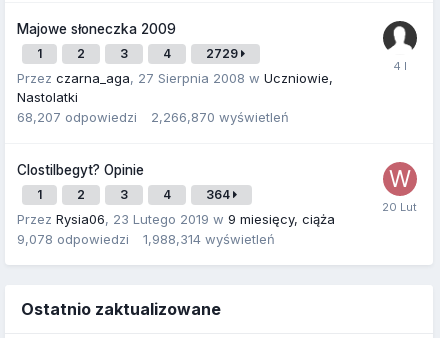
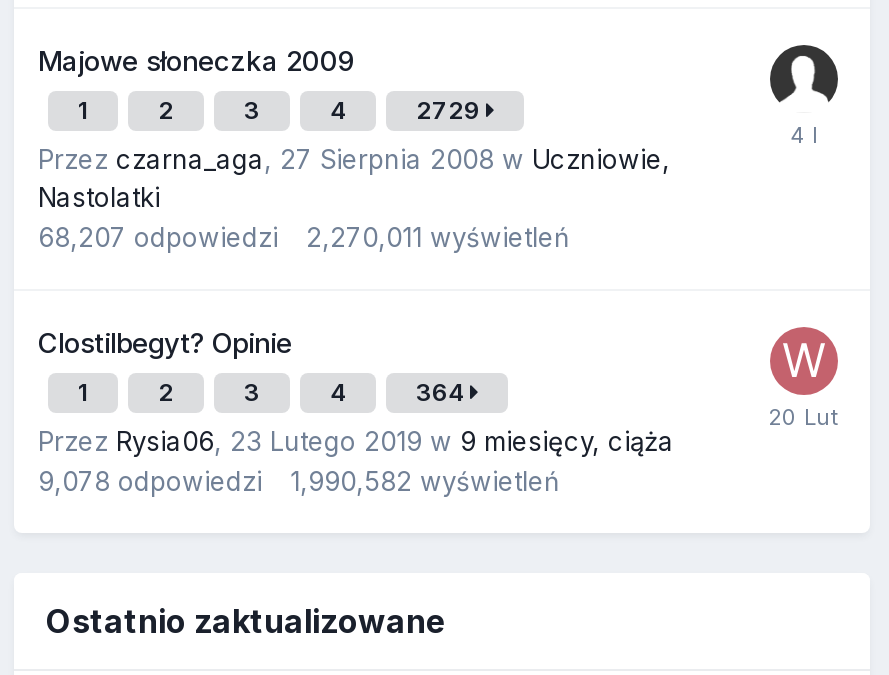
[17,109,289,125] 68,207 odpowiedzi 2,266,870 wyświetleń -> [38,221,570,253] 68,207 odpowiedzi 2,270,011 wyświetleń
[17,231,275,247] 9,078 odpowiedzi 1,988,314 wyświetleń -> [38,465,560,497] 9,078 odpowiedzi 1,990,582 wyświetleń

